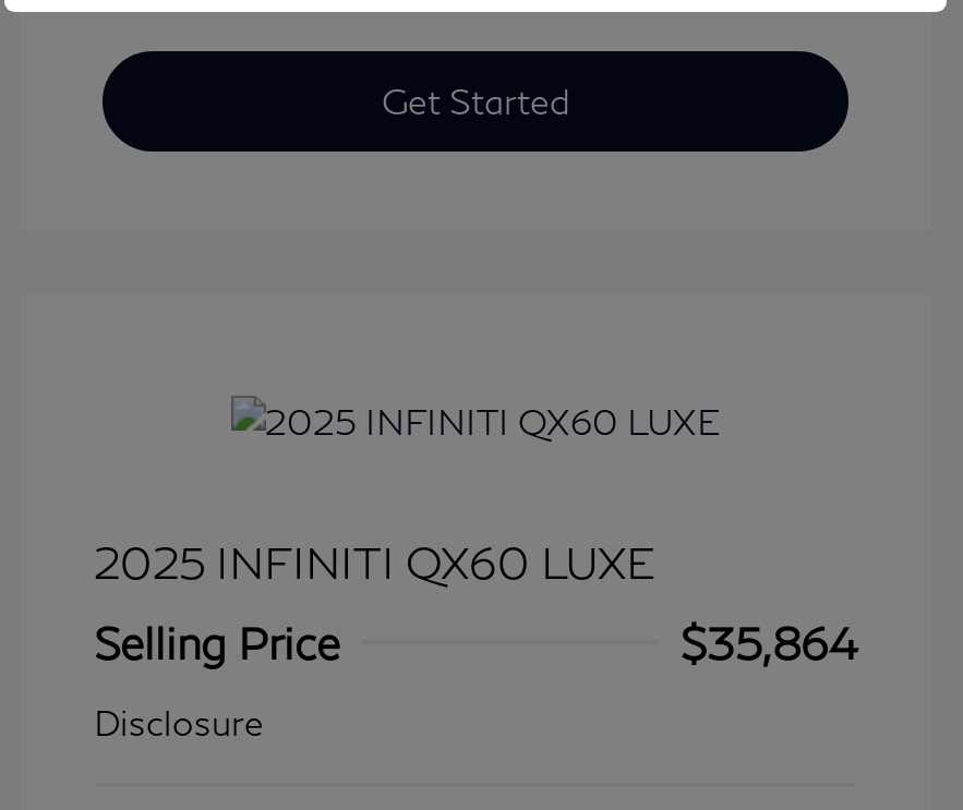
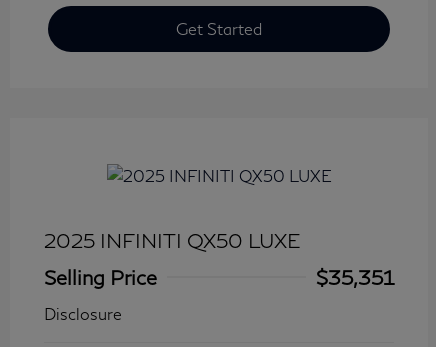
[94,536,654,588] 2025 INFINITI QX60 LUXE -> [44,228,300,252] 2025 INFINITI QX50 LUXE
[681,617,857,669] $35,864 -> [316,265,394,289] $35,351

